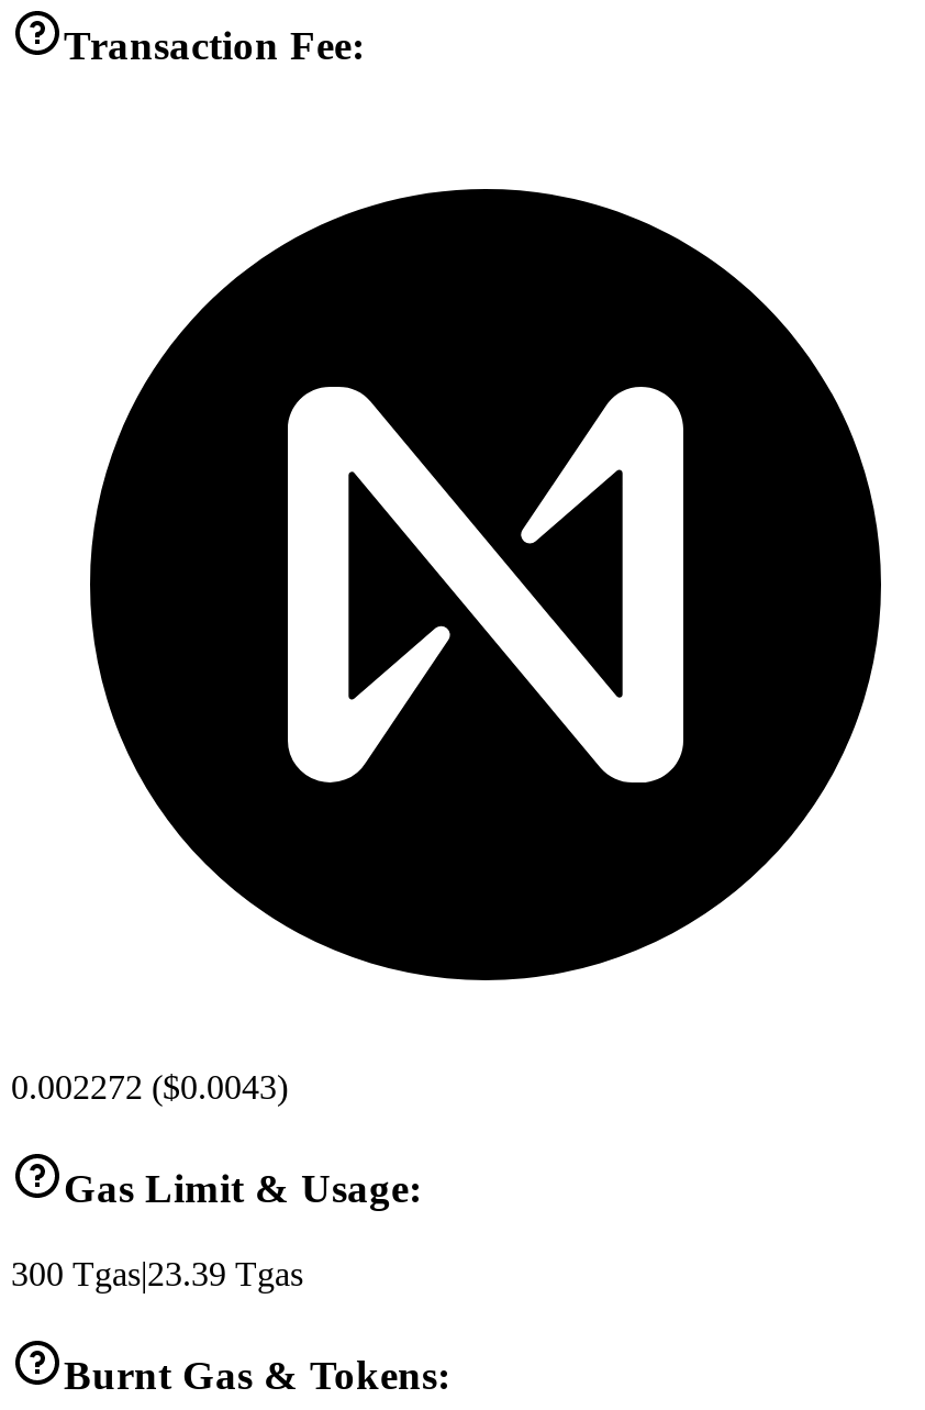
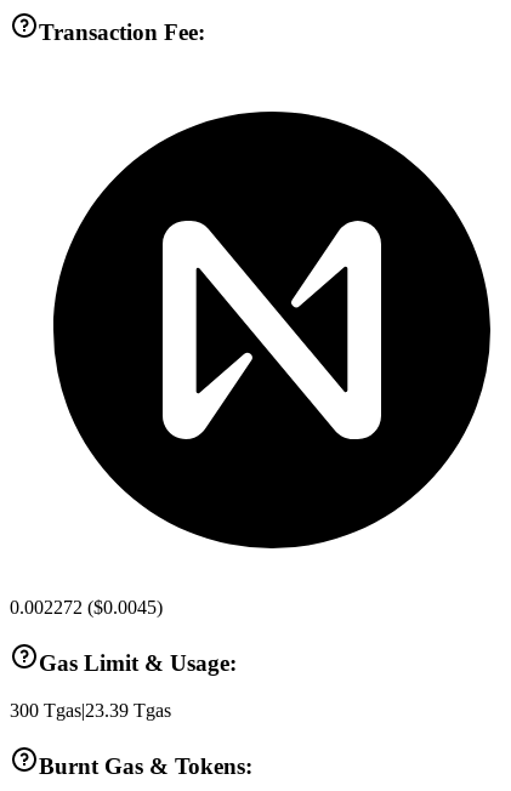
[11,1069,288,1107] 0.002272 ($0.0043) -> [10,597,163,618] 0.002272 ($0.0045)

